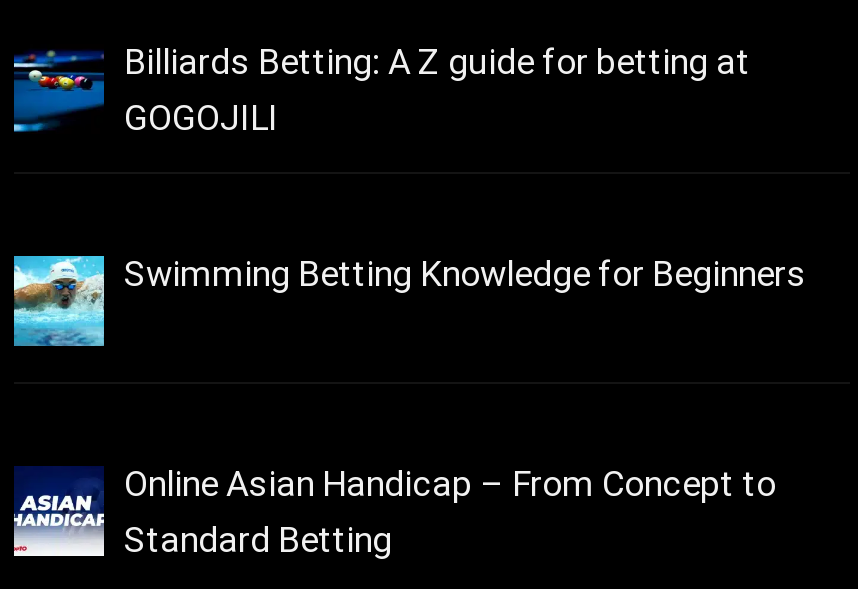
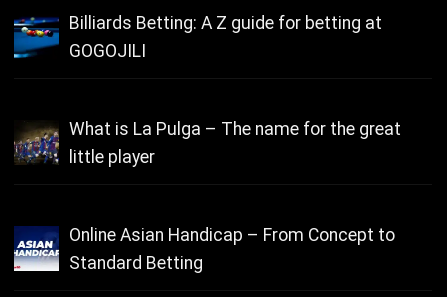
[12,254,806,348] [image] | Swimming Betting Knowledge for Beginners -> [14,119,401,167] [image] | What is La Pulga – The name for the great | little player

